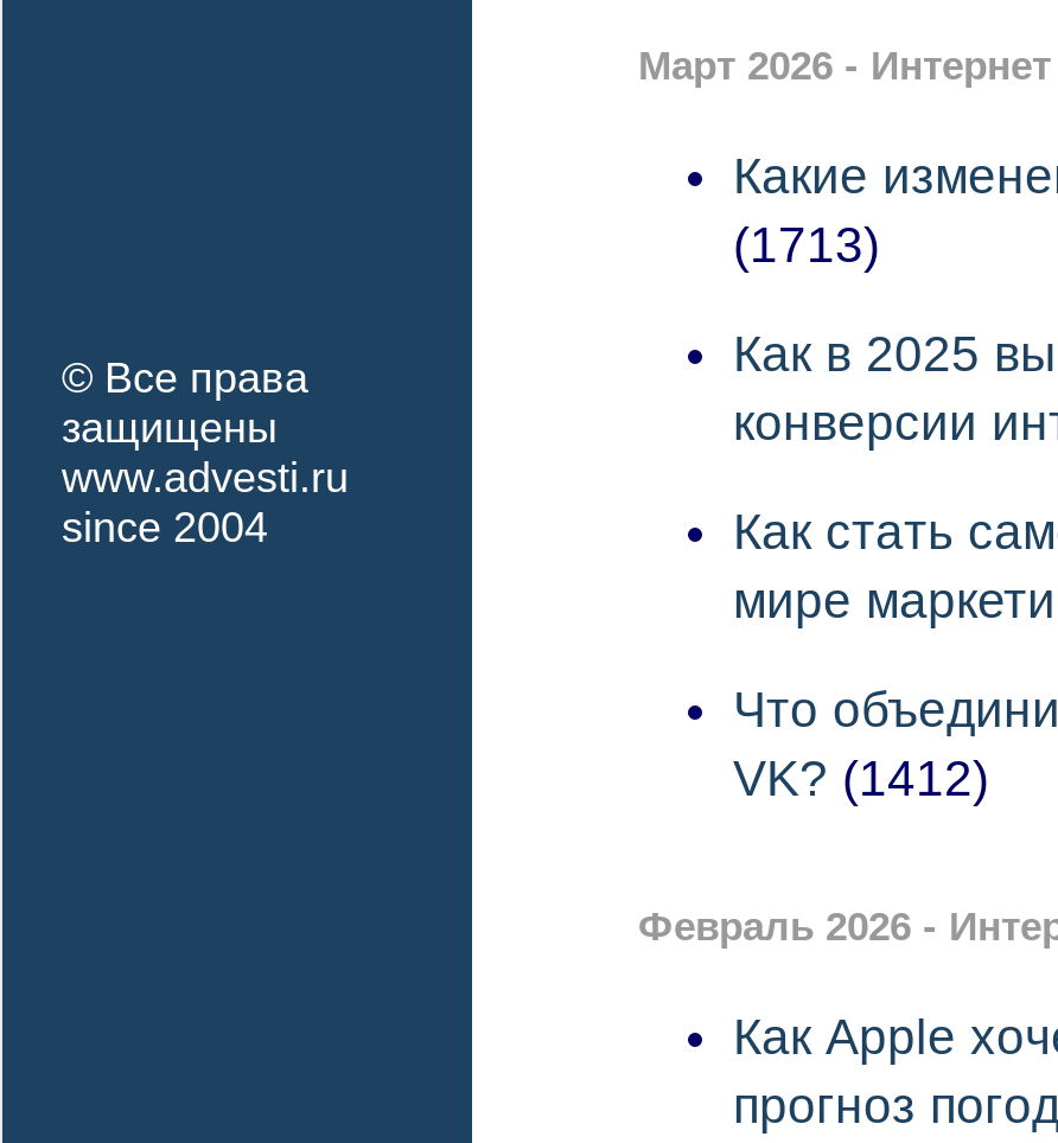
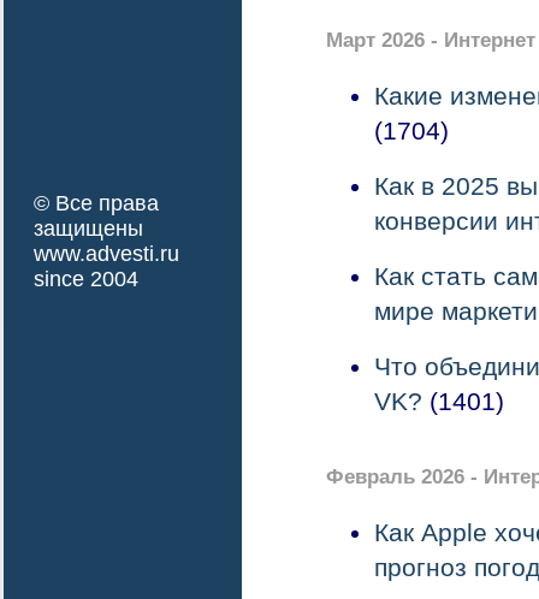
[733,217,880,272] (1713) -> [374,117,449,144] (1704)
[733,751,989,805] VK? (1412) -> [374,387,504,415] VK? (1401)

